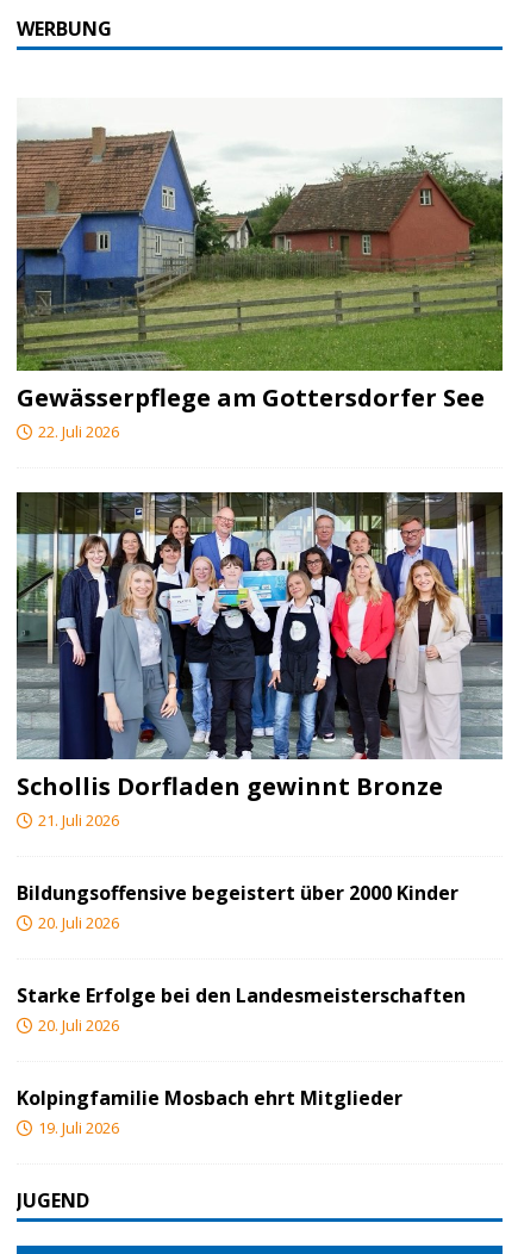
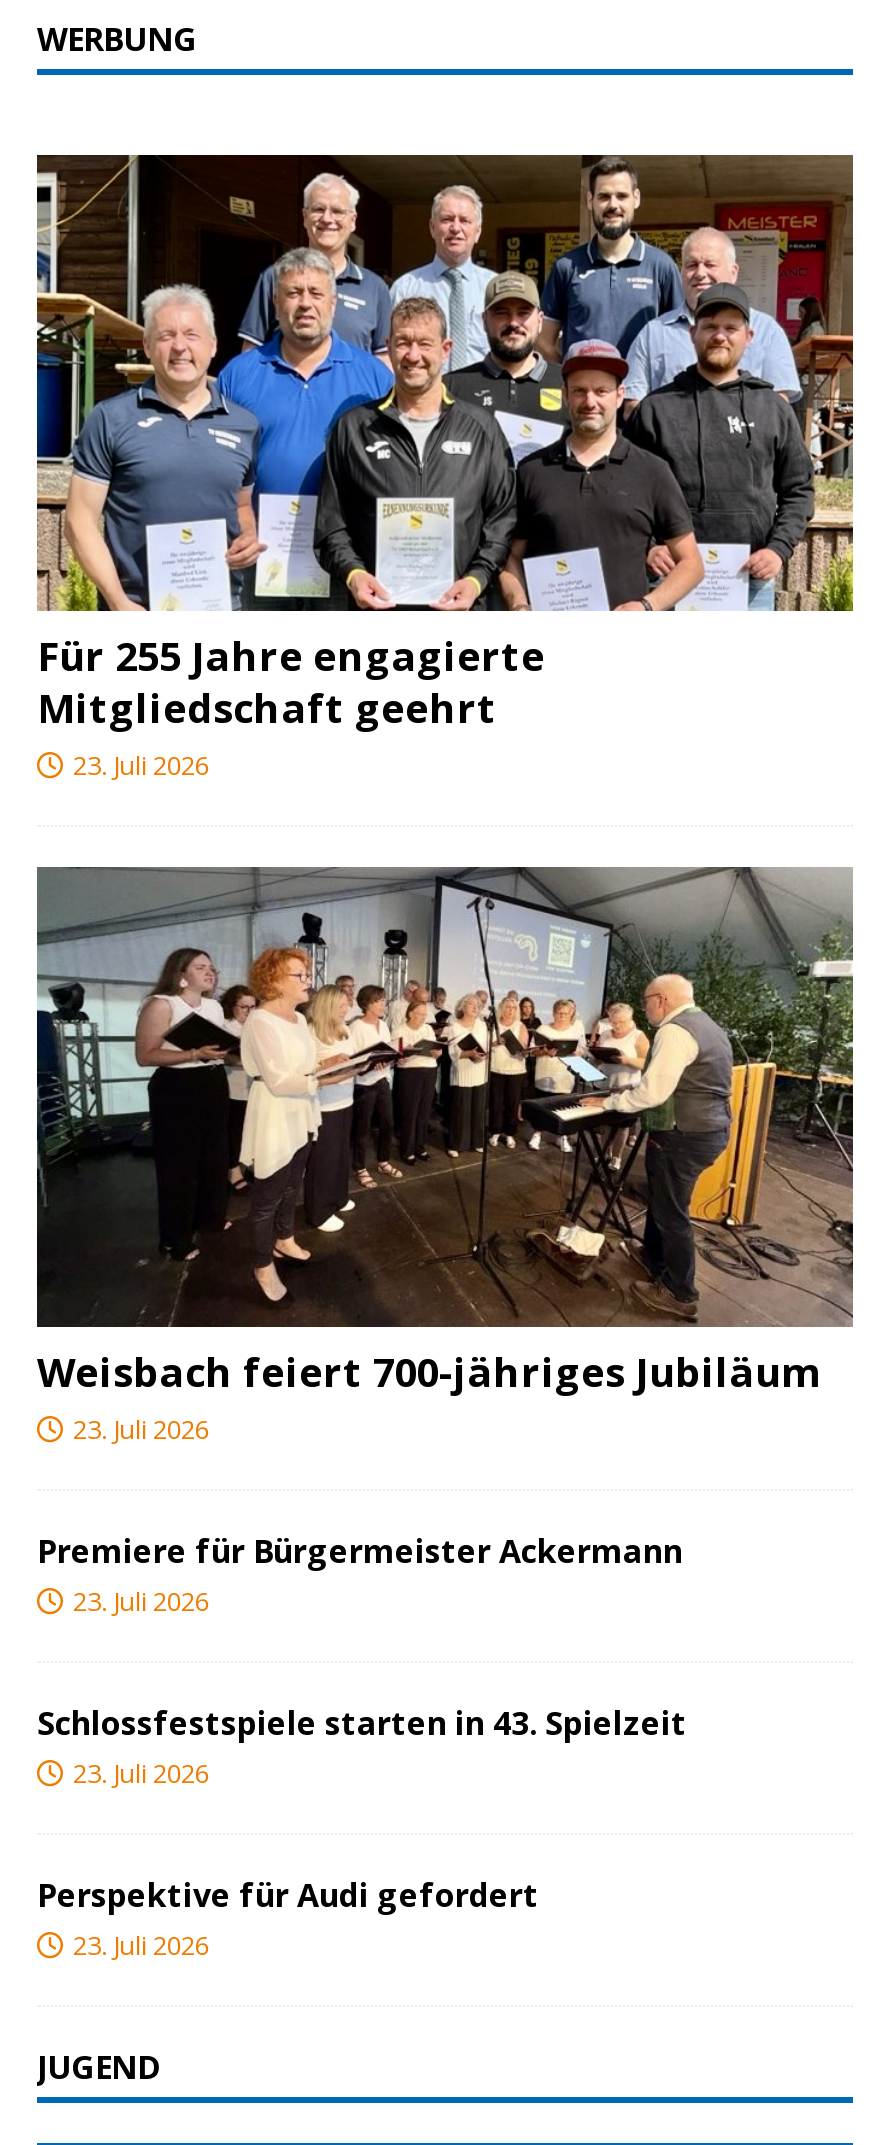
[15,98,504,442] [image] | Gewässerpflege am Gottersdorfer See | 22. Juli 2026 -> [35,153,855,783] [image] | Für 255 Jahre engagierte | Mitgliedschaft geehrt | 23. Juli 2026
[15,491,503,830] [image] | Schollis Dorfladen gewinnt Bronze | 21. Juli 2026 -> [37,865,855,1447] [image] | Weisbach feiert 700-jähriges Jubiläum | 23. Juli 2026
[17,879,458,933] Bildungsoffensive begeistert über 2000 Kinder | 20. Juli 2026 -> [37,1529,683,1619] Premiere für Bürgermeister Ackermann | 23. Juli 2026
[17,982,466,1035] Starke Erfolge bei den Landesmeisterschaften | 20. Juli 2026 -> [37,1701,687,1791] Schlossfestspiele starten in 43. Spielzeit | 23. Juli 2026
[17,1084,402,1138] Kolpingfamilie Mosbach ehrt Mitglieder | 19. Juli 2026 -> [37,1873,539,1963] Perspektive für Audi gefordert | 23. Juli 2026

